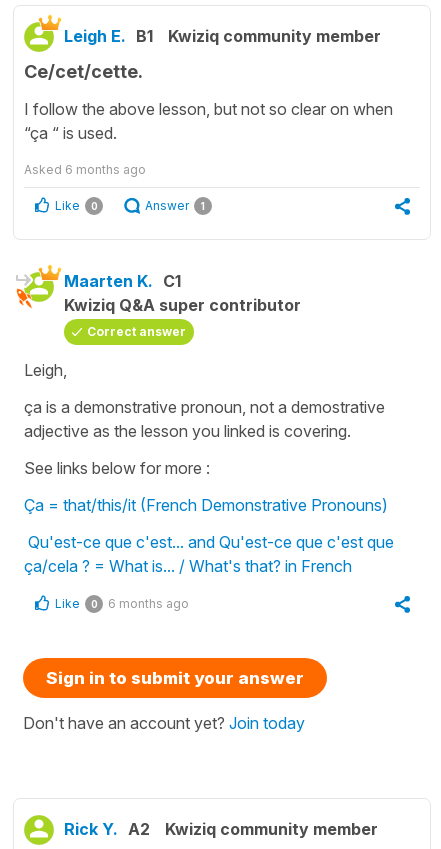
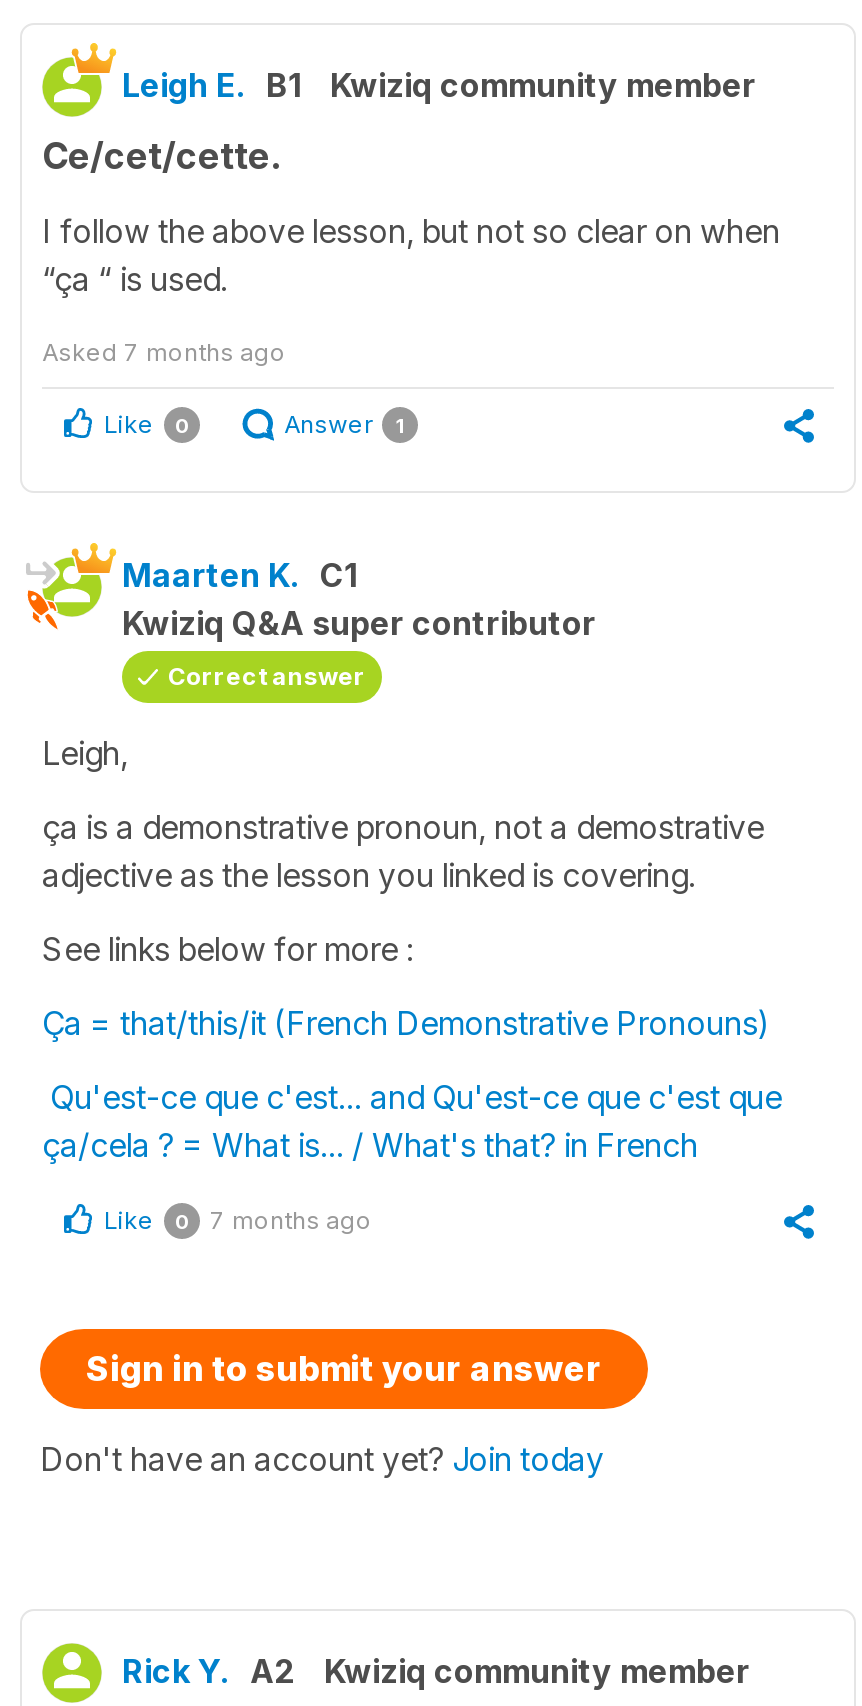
[24,162,146,177] Asked 6 months ago -> [42,337,286,367] Asked 7 months ago
[55,596,189,611] Like 0 6 months ago -> [104,1205,372,1235] Like 0 7 months ago

